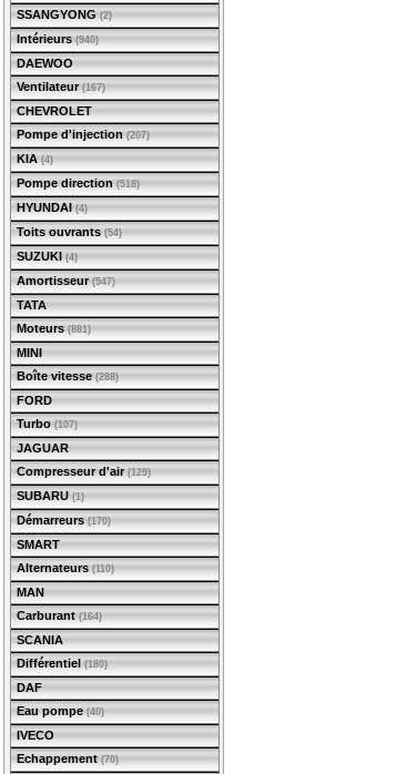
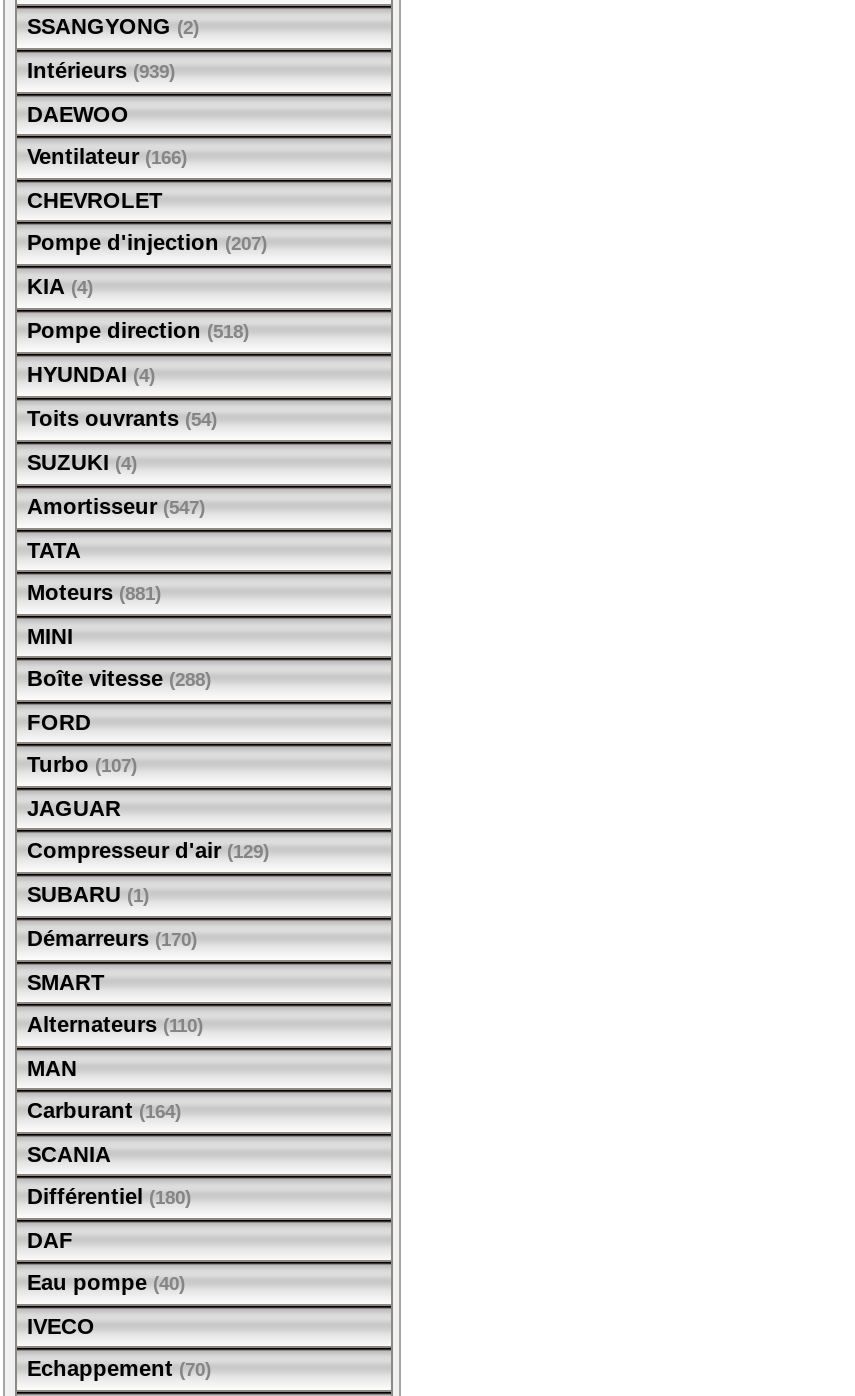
[17,32,99,45] Intérieurs (940) -> [27,58,175,82] Intérieurs (939)
[17,80,105,93] Ventilateur (167) -> [27,144,187,168] Ventilateur (166)

